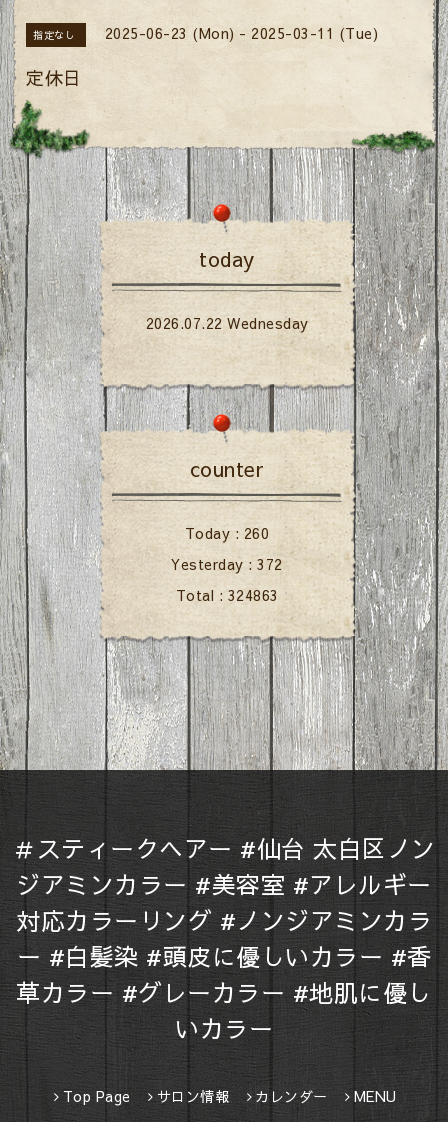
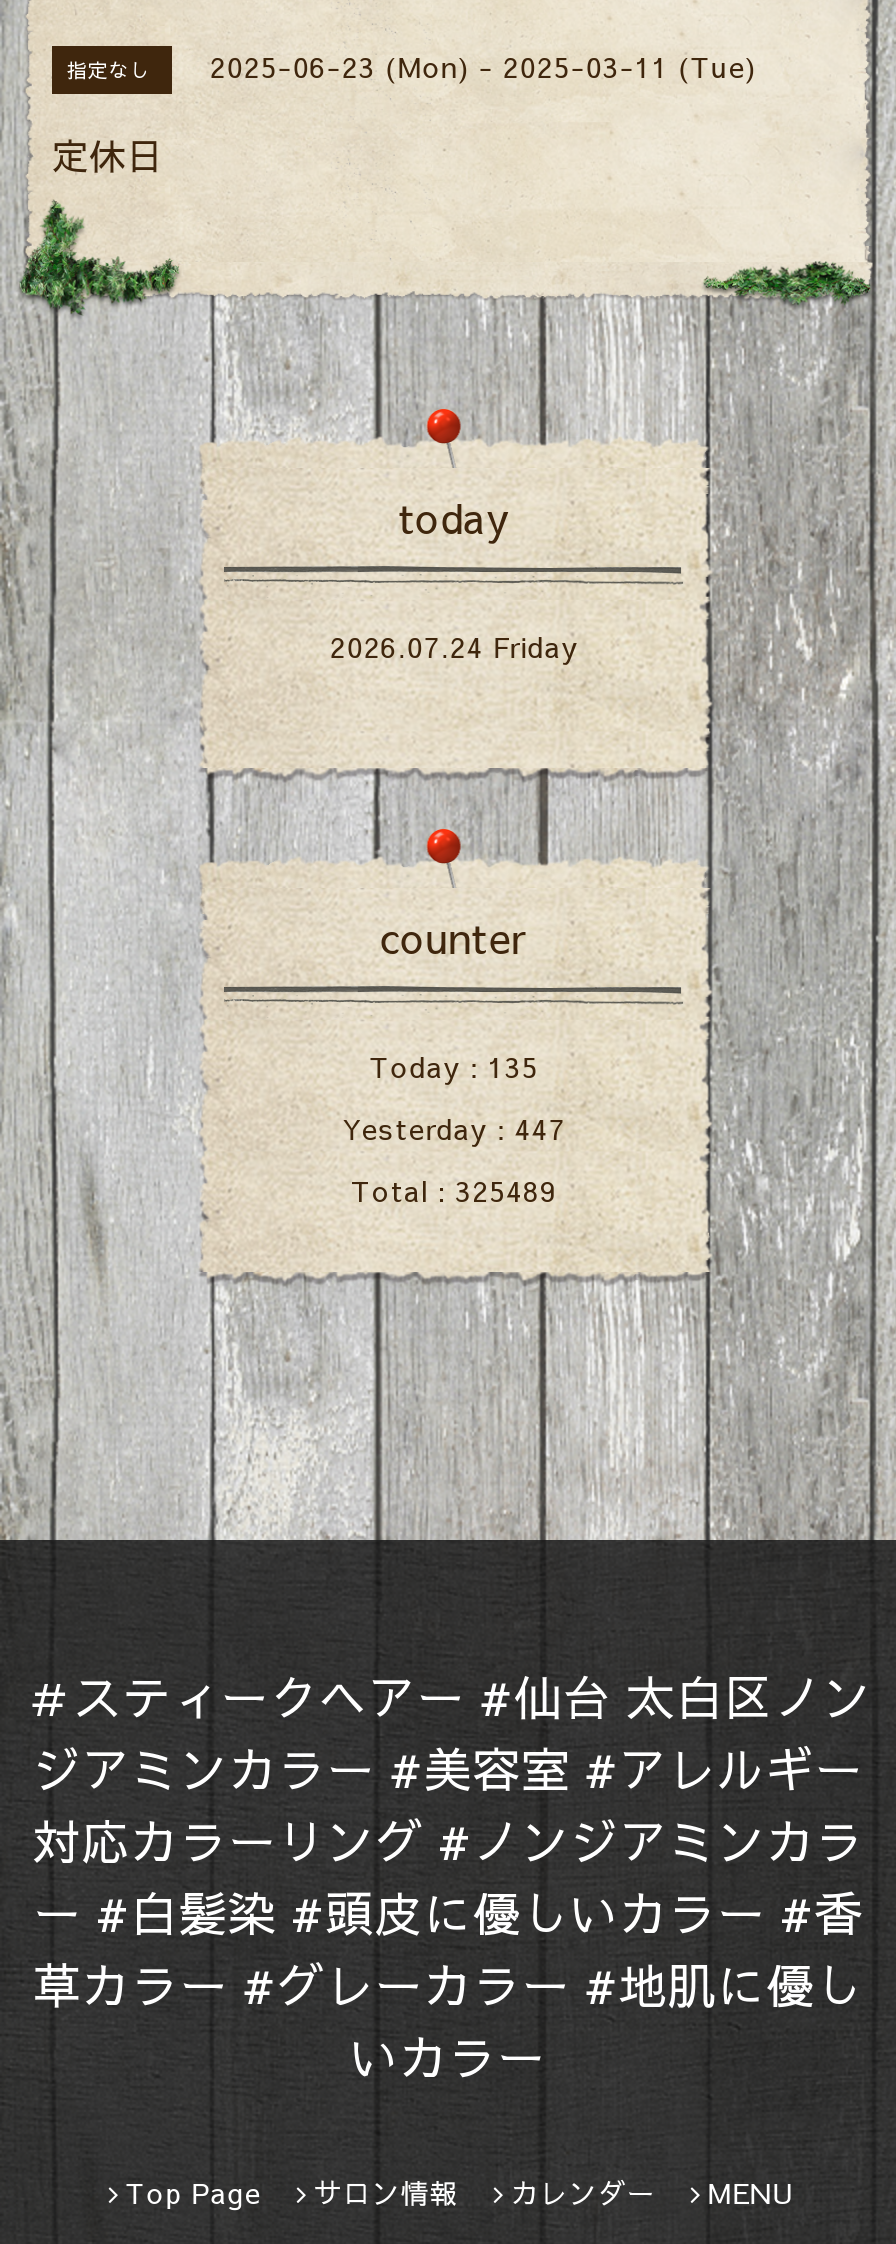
[145,313,308,333] 2026.07.22 Wednesday -> [330,627,578,667] 2026.07.24 Friday
[185,523,269,543] Today : 260 -> [370,1047,538,1087] Today : 135
[171,554,283,574] Yesterday : 372 -> [342,1109,566,1149] Yesterday : 447
[175,585,278,605] Total : 324863 -> [351,1171,557,1211] Total : 325489

